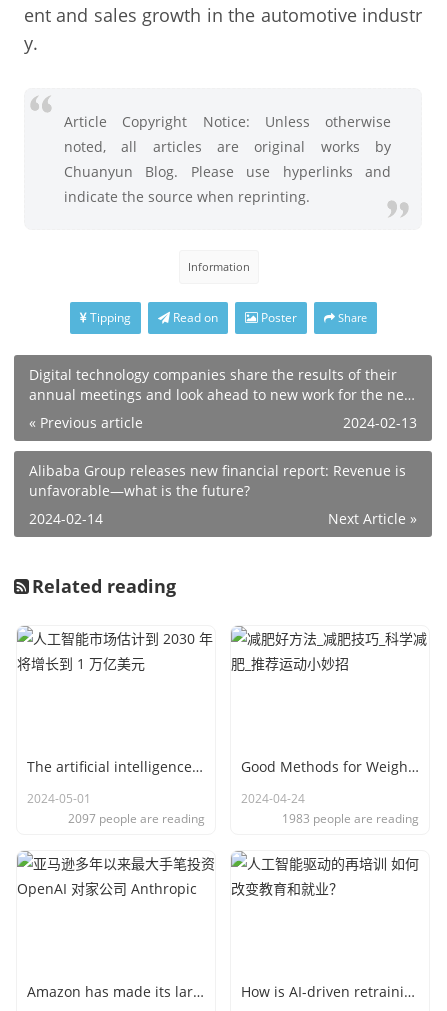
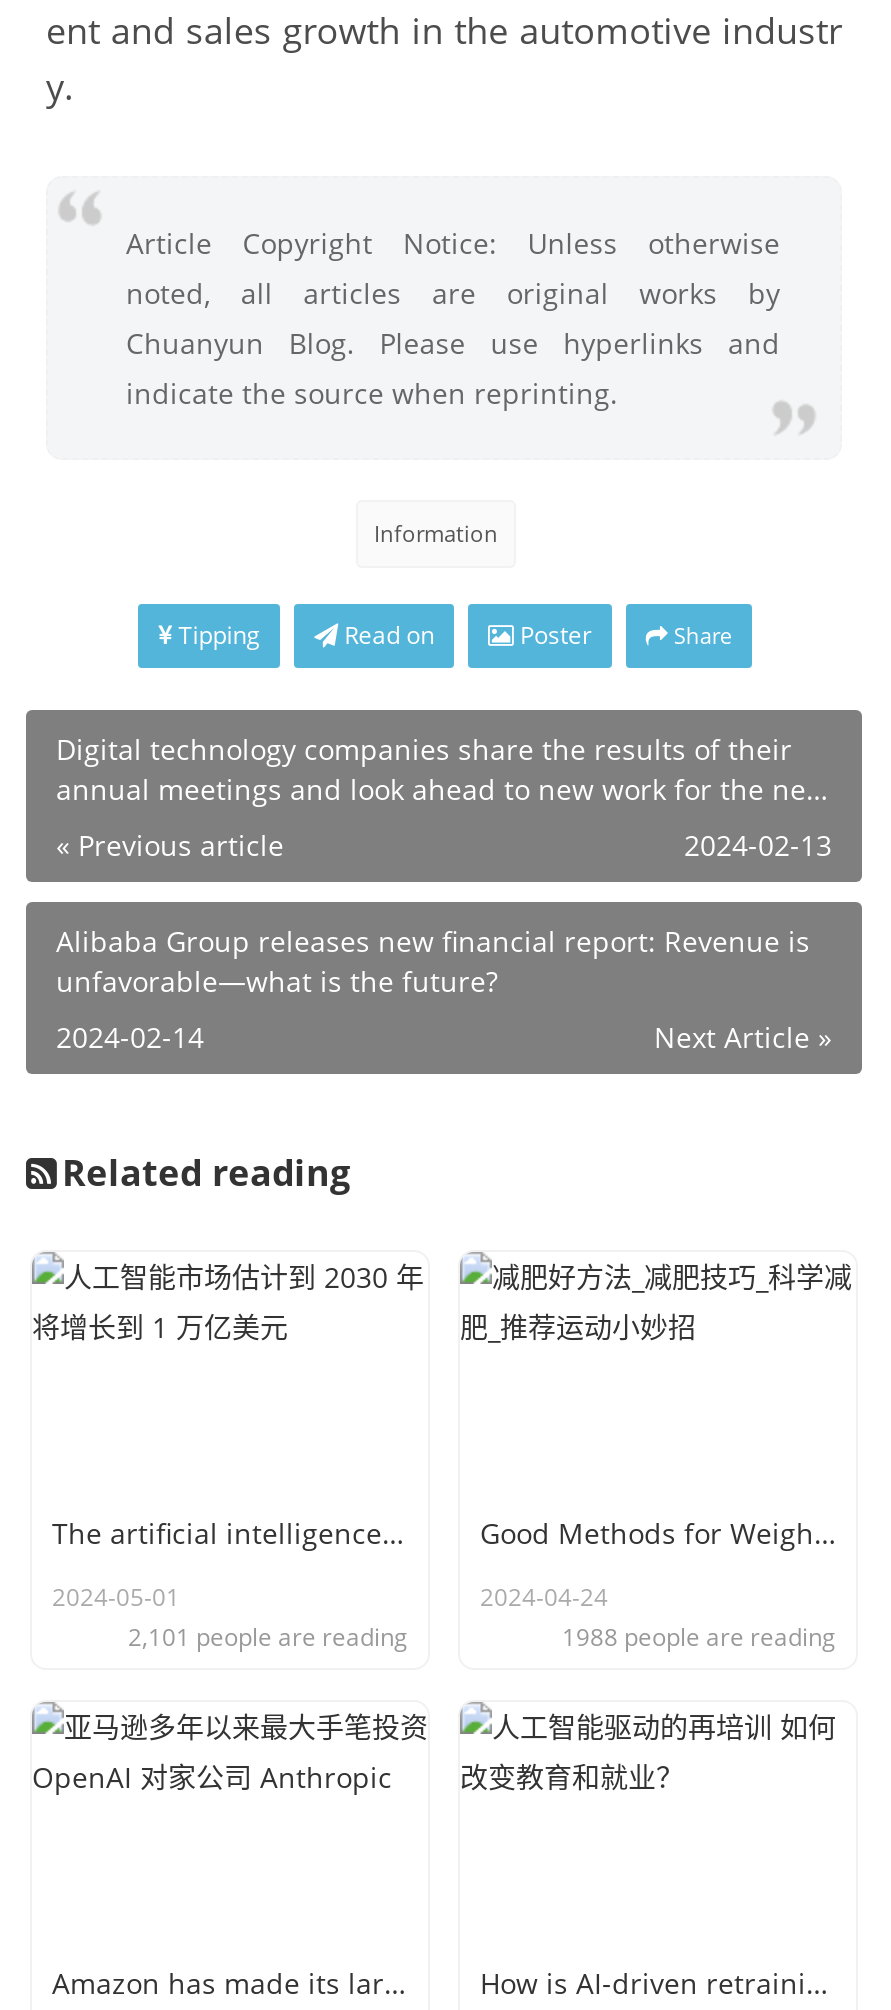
[68,810,205,827] 2097 people are reading -> [128,1620,408,1654] 2,101 people are reading
[282,810,419,827] 1983 people are reading -> [562,1620,836,1654] 1988 people are reading

